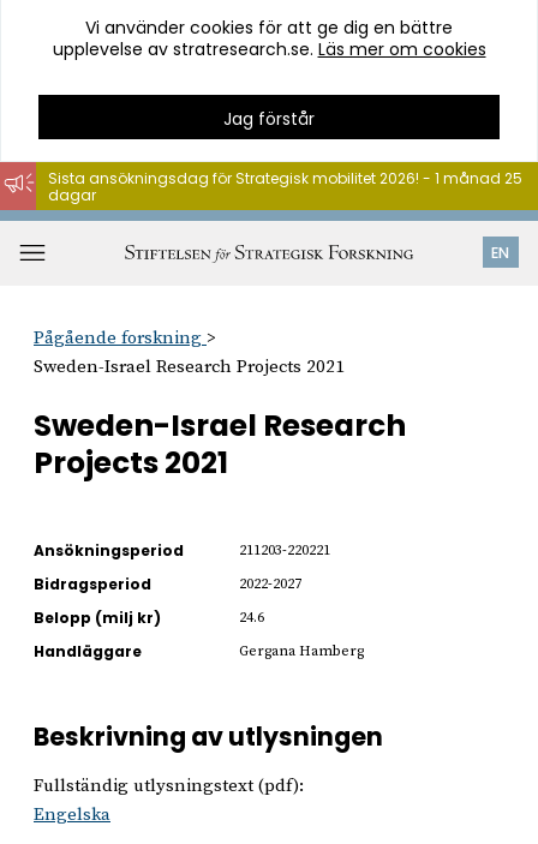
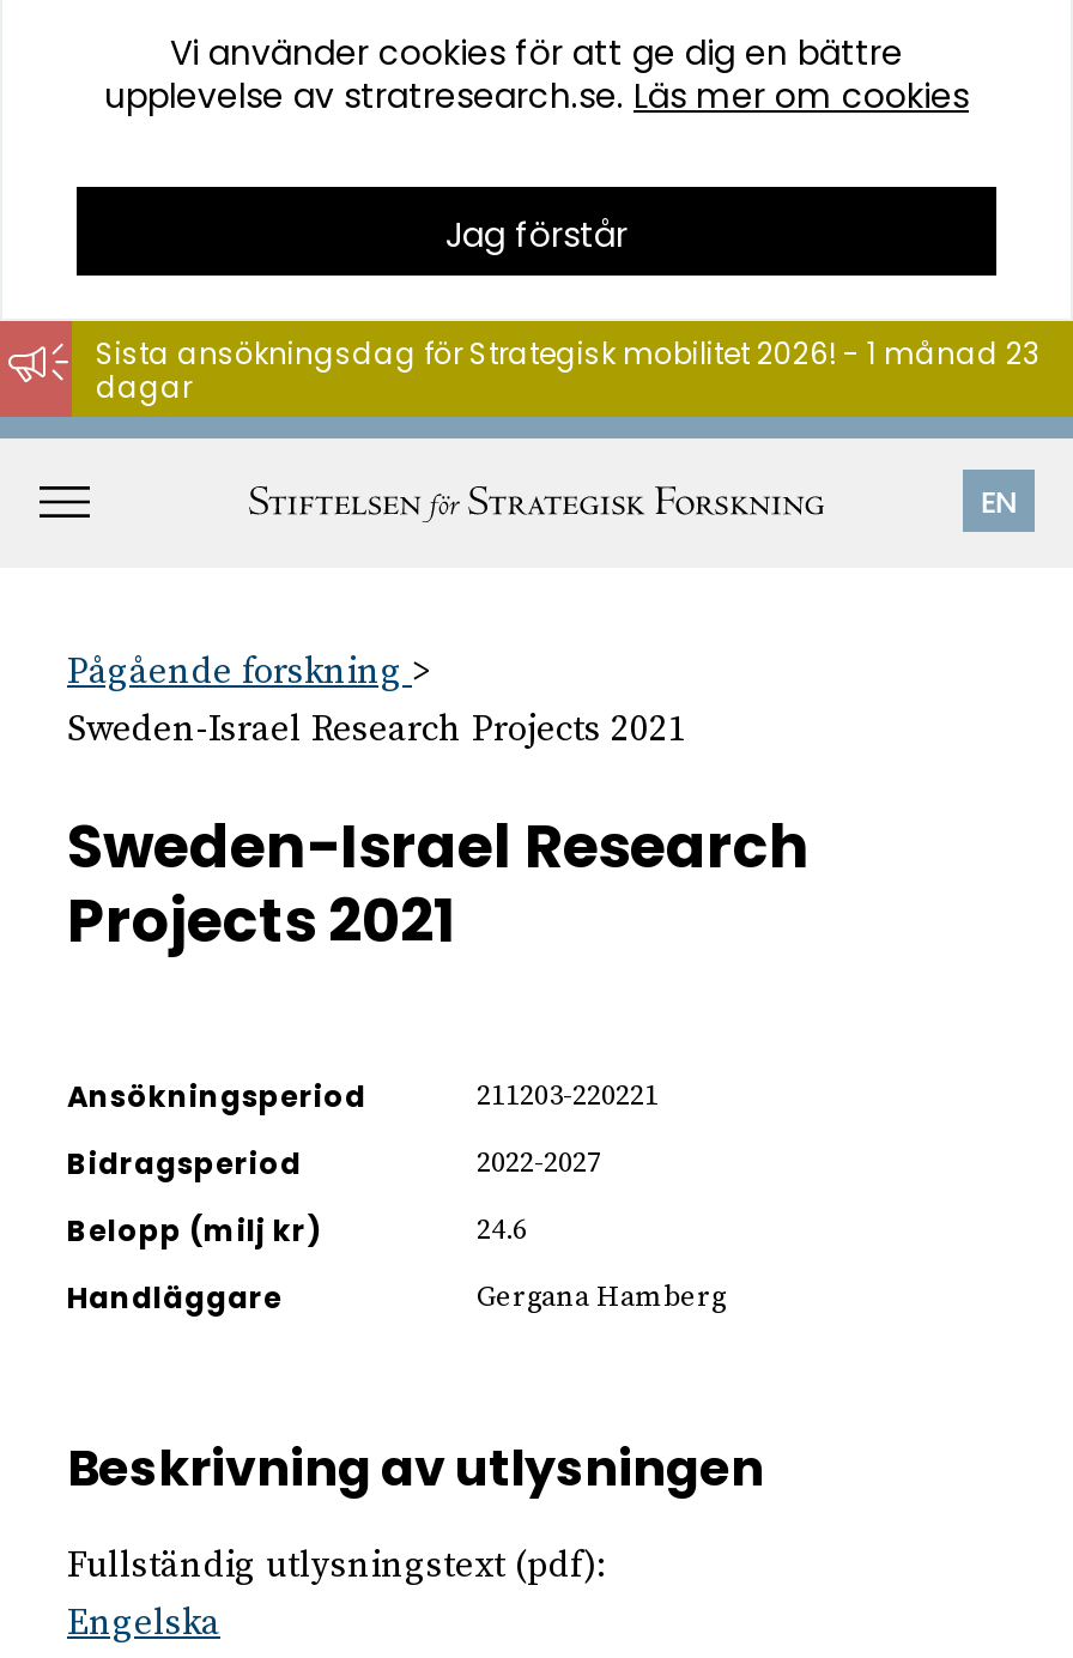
[48,168,522,188] Sista ansökningsdag för Strategisk mobilitet 2026! - 1 månad 25 -> [96,333,1039,374] Sista ansökningsdag för Strategisk mobilitet 2026! - 1 månad 23

